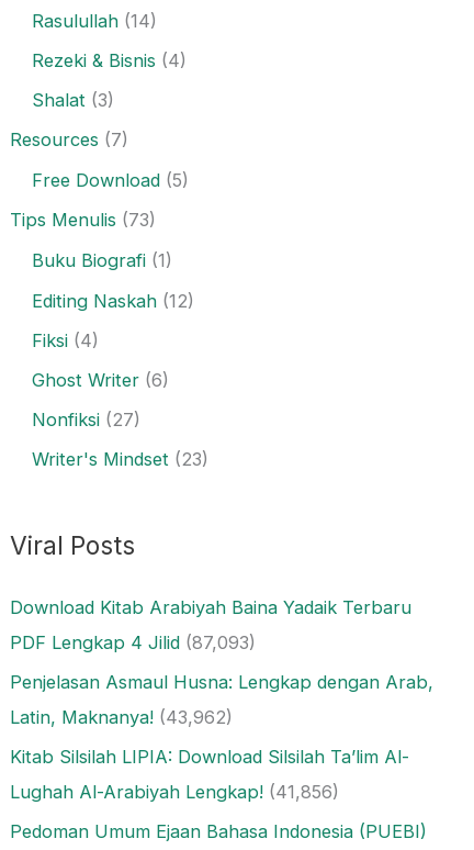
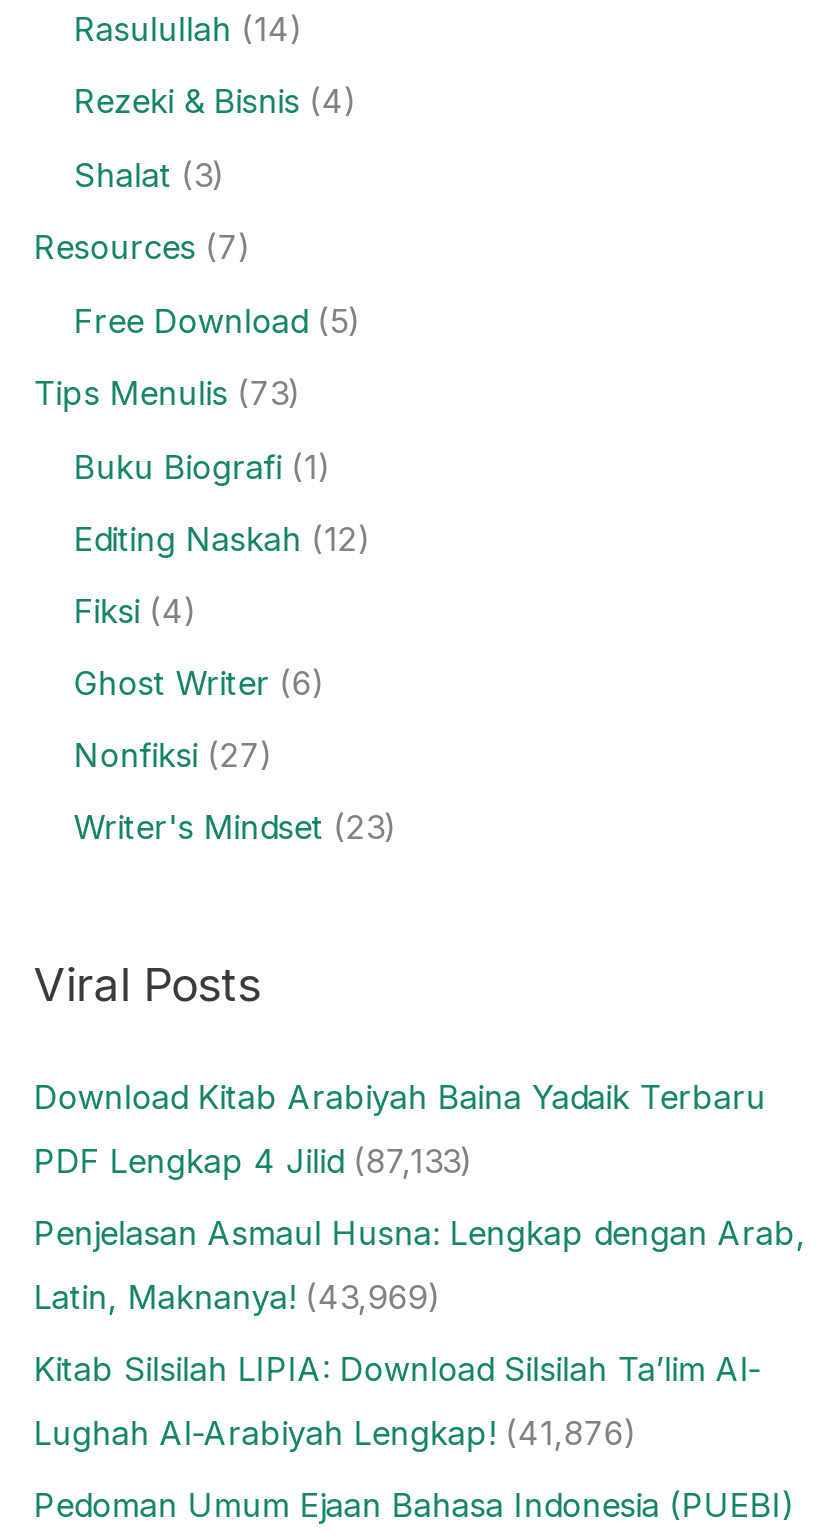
[10,631,256,653] PDF Lengkap 4 Jilid (87,093) -> [34,1141,472,1181] PDF Lengkap 4 Jilid (87,133)
[10,706,233,728] Latin, Maknanya! (43,962) -> [34,1278,440,1318] Latin, Maknanya! (43,969)
[10,781,339,803] Lughah Al-Arabiyah Lengkap! (41,856) -> [34,1414,636,1454] Lughah Al-Arabiyah Lengkap! (41,876)

